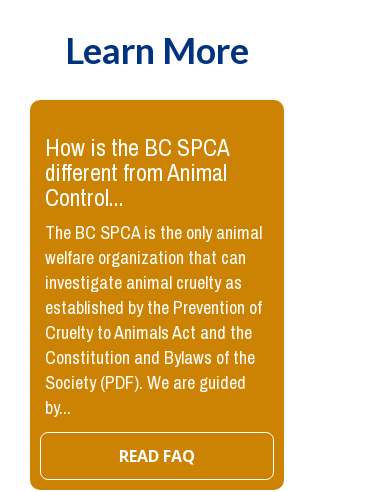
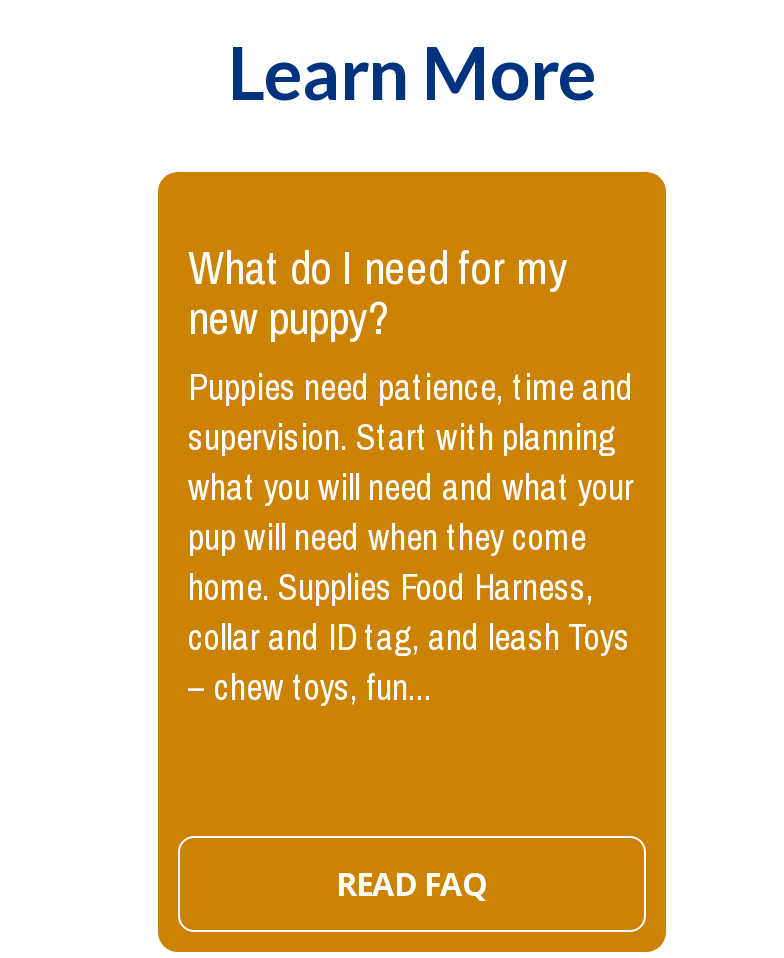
[45,132,262,420] How is the BC SPCA | different from Animal | Control... | The BC SPCA is the only animal | welfare organization that can | investigate animal cruelty as | established by the Prevention of | Cruelty to Animals Act and the | Constitution and Bylaws of the | Society (PDF). We are guided | by... -> [188,236,634,712] What do I need for my | new puppy? | Puppies need patience, time and | supervision. Start with planning | what you will need and what your | pup will need when they come | home. Supplies Food Harness, | collar and ID tag, and leash Toys | – chew toys, fun...

